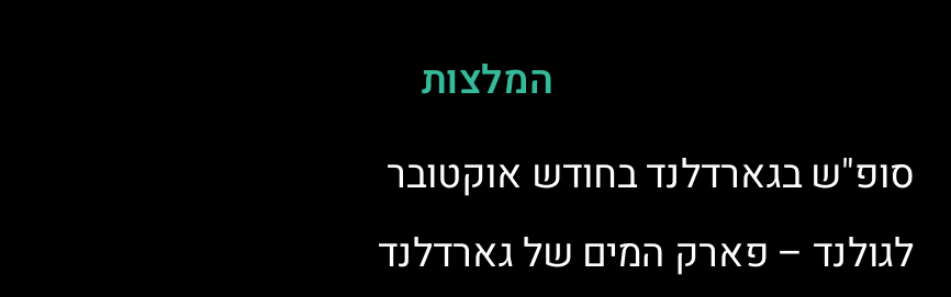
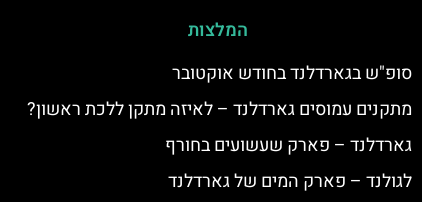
none -> [27,96,412,159] מתקנים עמוסים גארדלנד – לאיזה מתקן ללכת ראשון? | גארדלנד – פארק שעשועים בחורף

